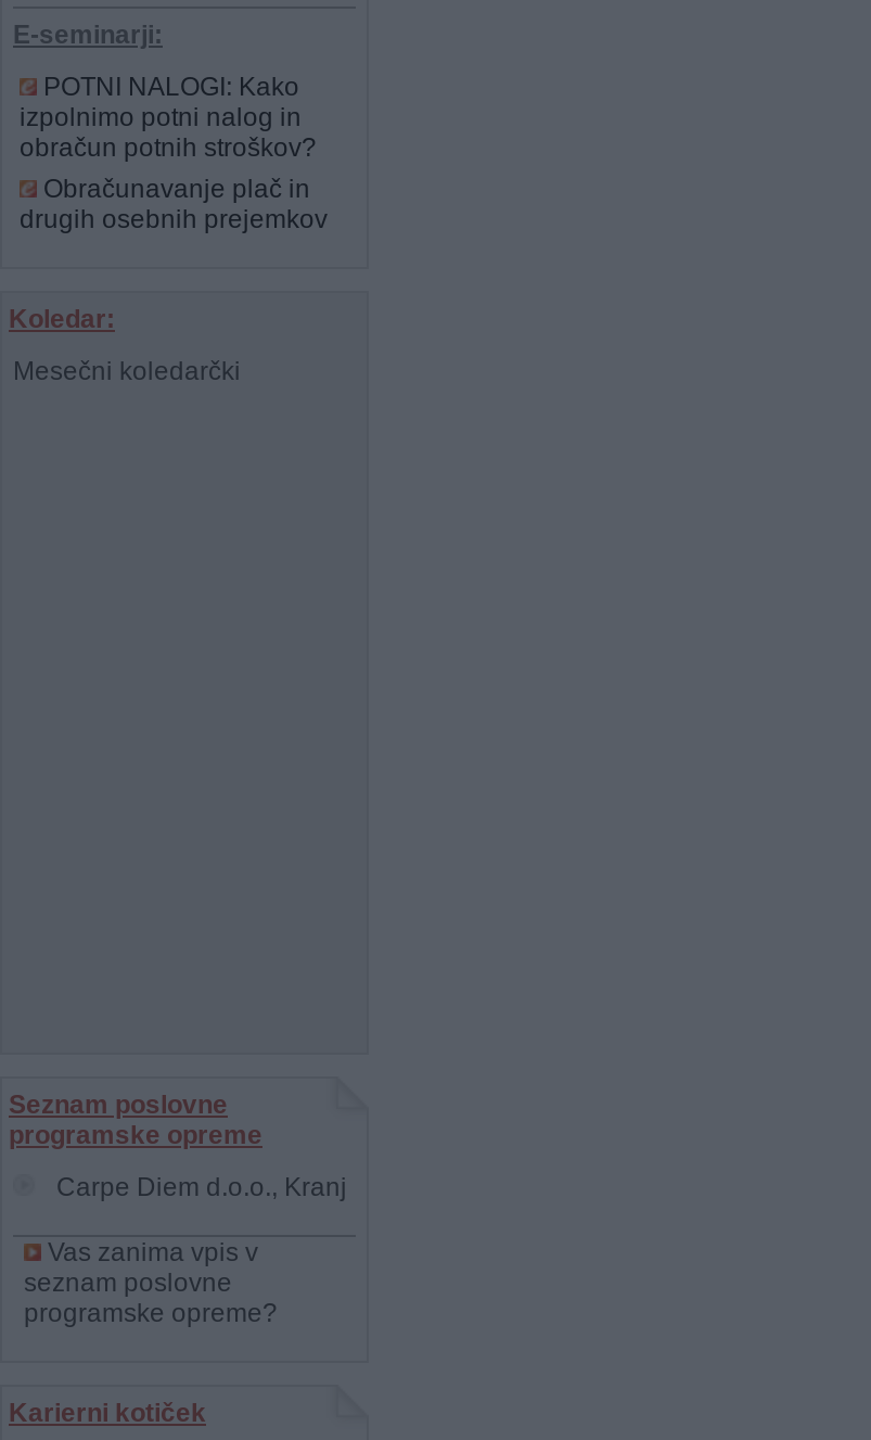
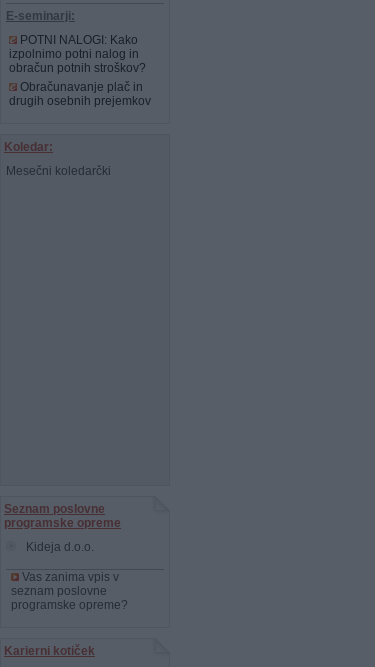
[50,1172,347,1202] Carpe Diem d.o.o., Kranj -> [23,540,94,554] Kideja d.o.o.

